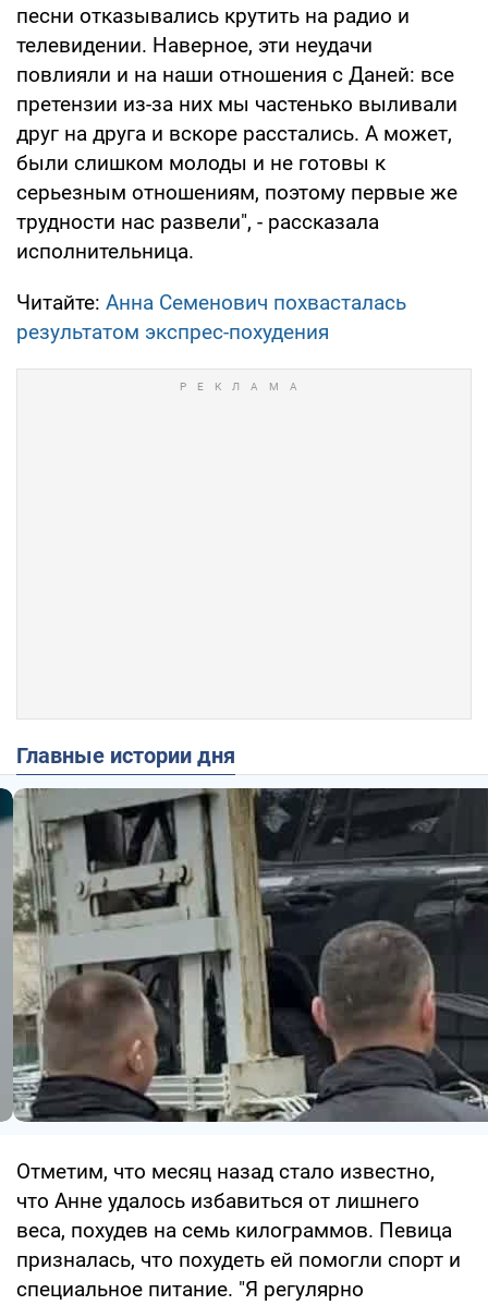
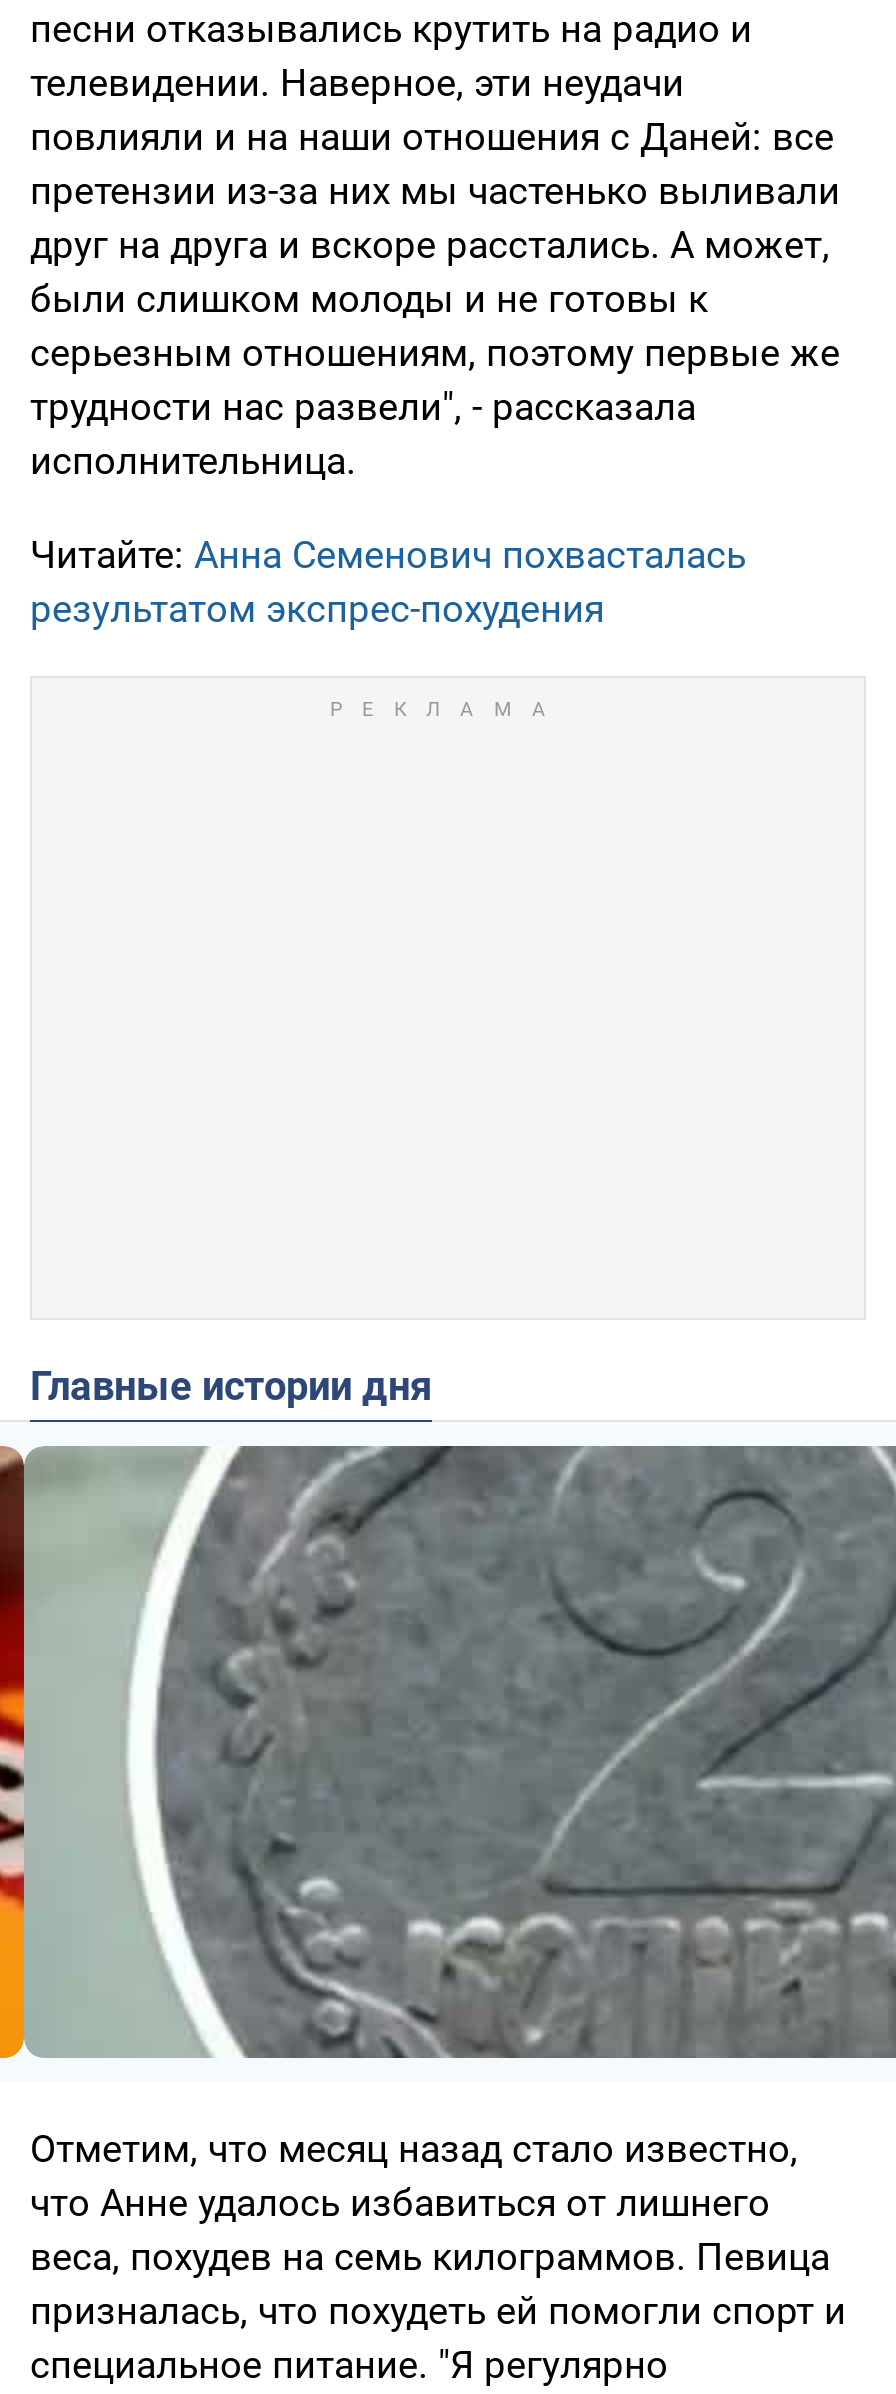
[3,787,485,1123] [image] -> [6,1444,890,2060] [image]

